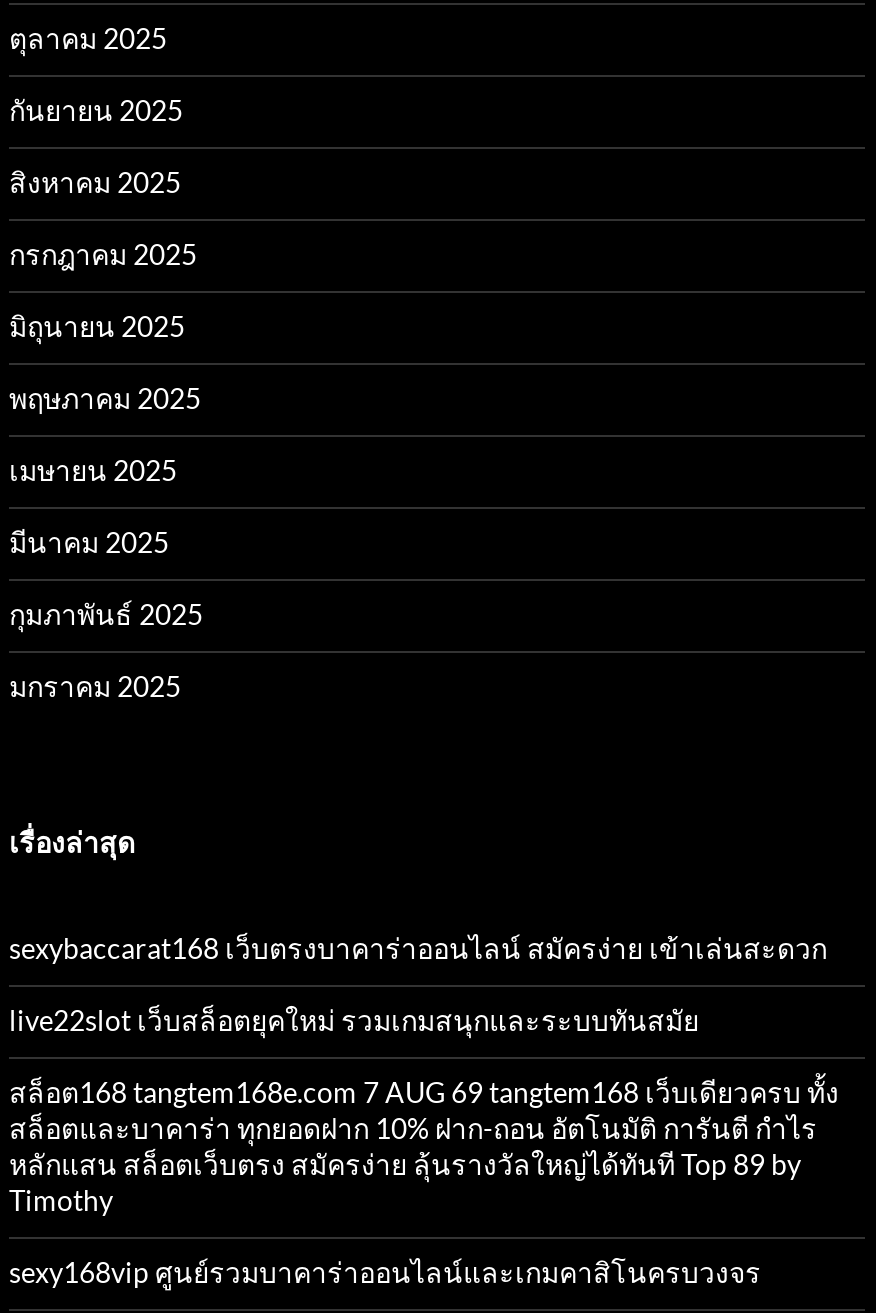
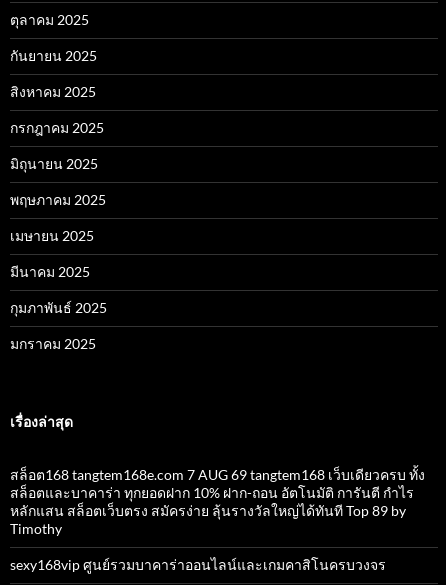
[9,931,827,1037] sexybaccarat168 เว็บตรงบาคาร่าออนไลน์ สมัครง่าย เข้าเล่นสะดวก | live22slot เว็บสล็อตยุคใหม่ รวมเกมสนุกและระบบทันสมัย -> none

